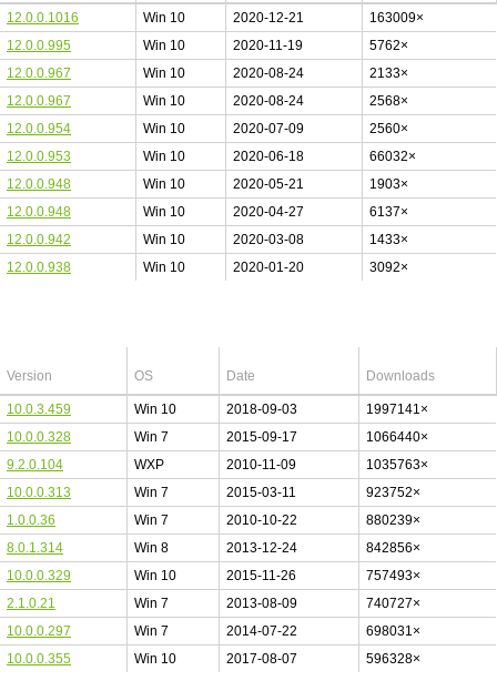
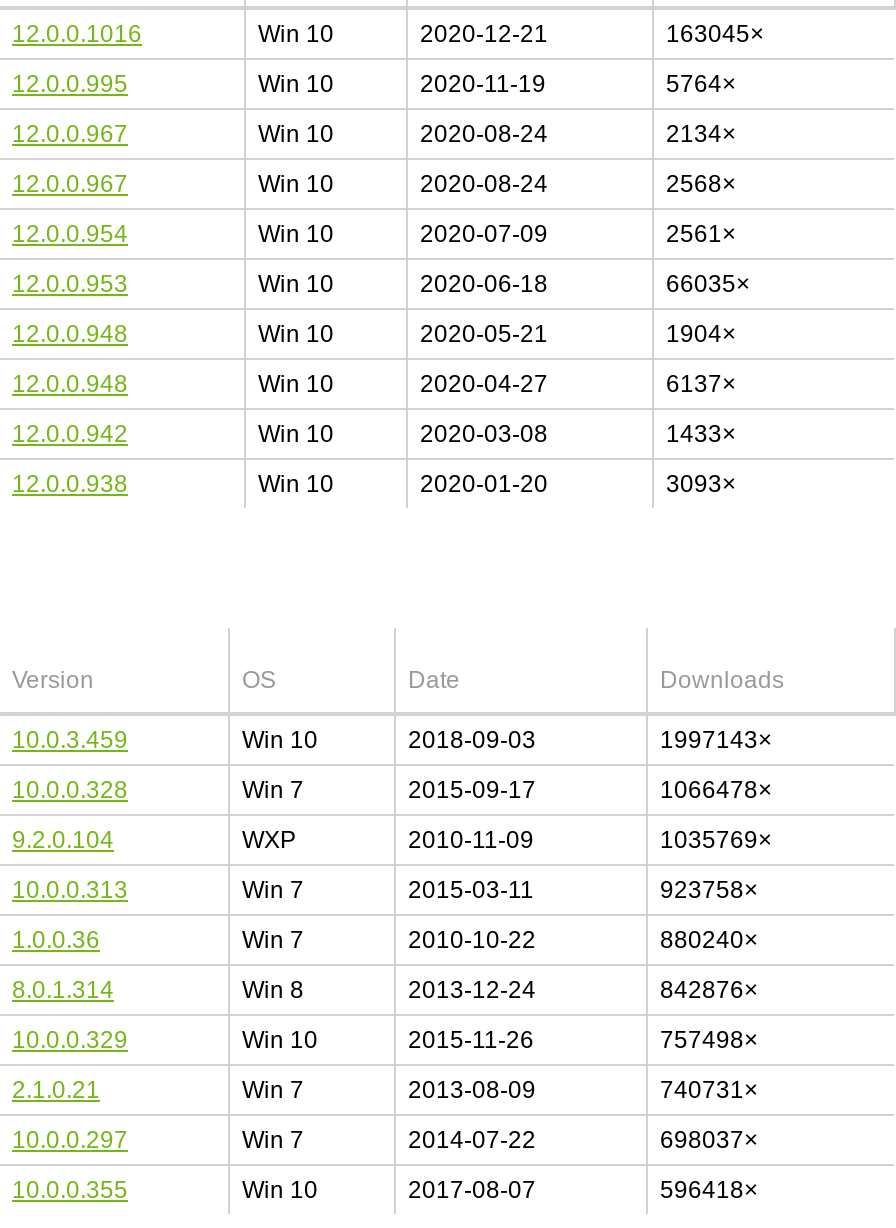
[369,10,424,26] 163009× -> [666,20,764,48] 163045×
[369,38,408,53] 5762× -> [666,70,736,98] 5764×
[369,65,408,81] 2133× -> [666,120,736,148] 2134×
[369,121,408,136] 2560× -> [666,220,736,248] 2561×
[369,149,416,164] 66032× -> [666,270,750,298] 66035×
[369,176,408,192] 1903× -> [666,320,736,348] 1904×
[369,260,408,275] 3092× -> [666,470,736,498] 3093×
[366,402,428,417] 1997141× -> [660,726,772,754] 1997143×
[366,429,428,445] 1066440× -> [660,776,772,804] 1066478×
[366,457,428,472] 1035763× -> [660,826,772,854] 1035769×
[366,485,420,500] 923752× -> [660,876,758,904] 923758×
[366,512,420,528] 880239× -> [660,926,758,954] 880240×
[366,540,420,556] 842856× -> [660,976,758,1004] 842876×
[366,568,420,583] 757493× -> [660,1026,758,1054] 757498×
[366,596,420,611] 740727× -> [660,1076,758,1104] 740731×
[366,623,420,639] 698031× -> [660,1126,758,1154] 698037×
[366,651,420,667] 596328× -> [660,1176,758,1204] 596418×

